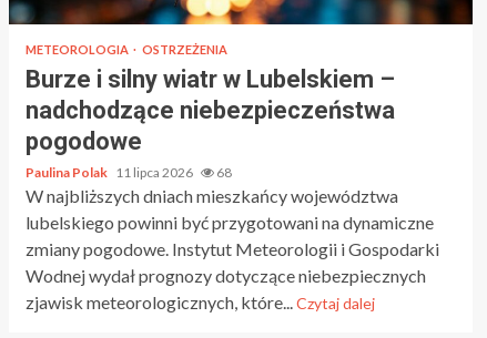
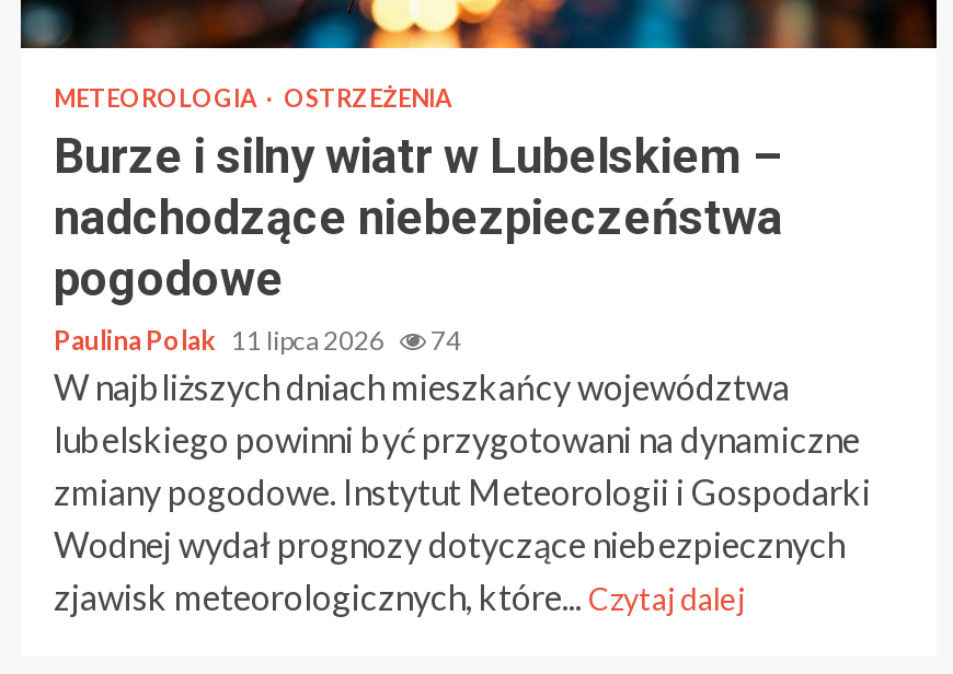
[26,164,232,181] Paulina Polak 11 lipca 2026 68 -> [54,324,461,357] Paulina Polak 11 lipca 2026 74

